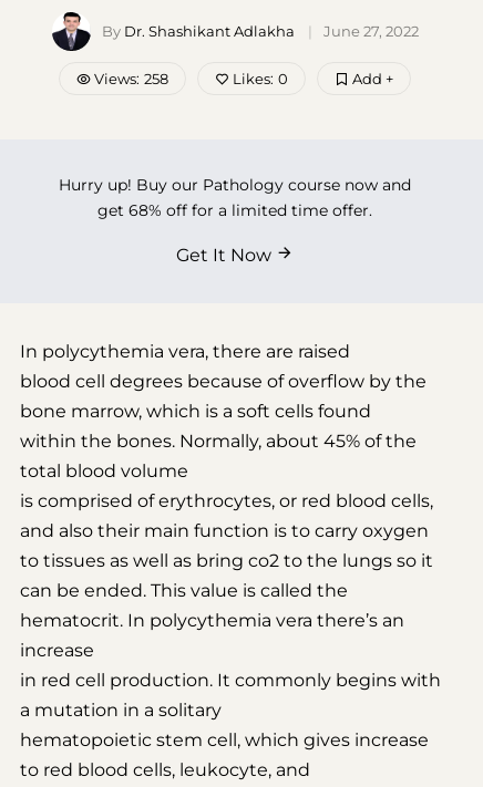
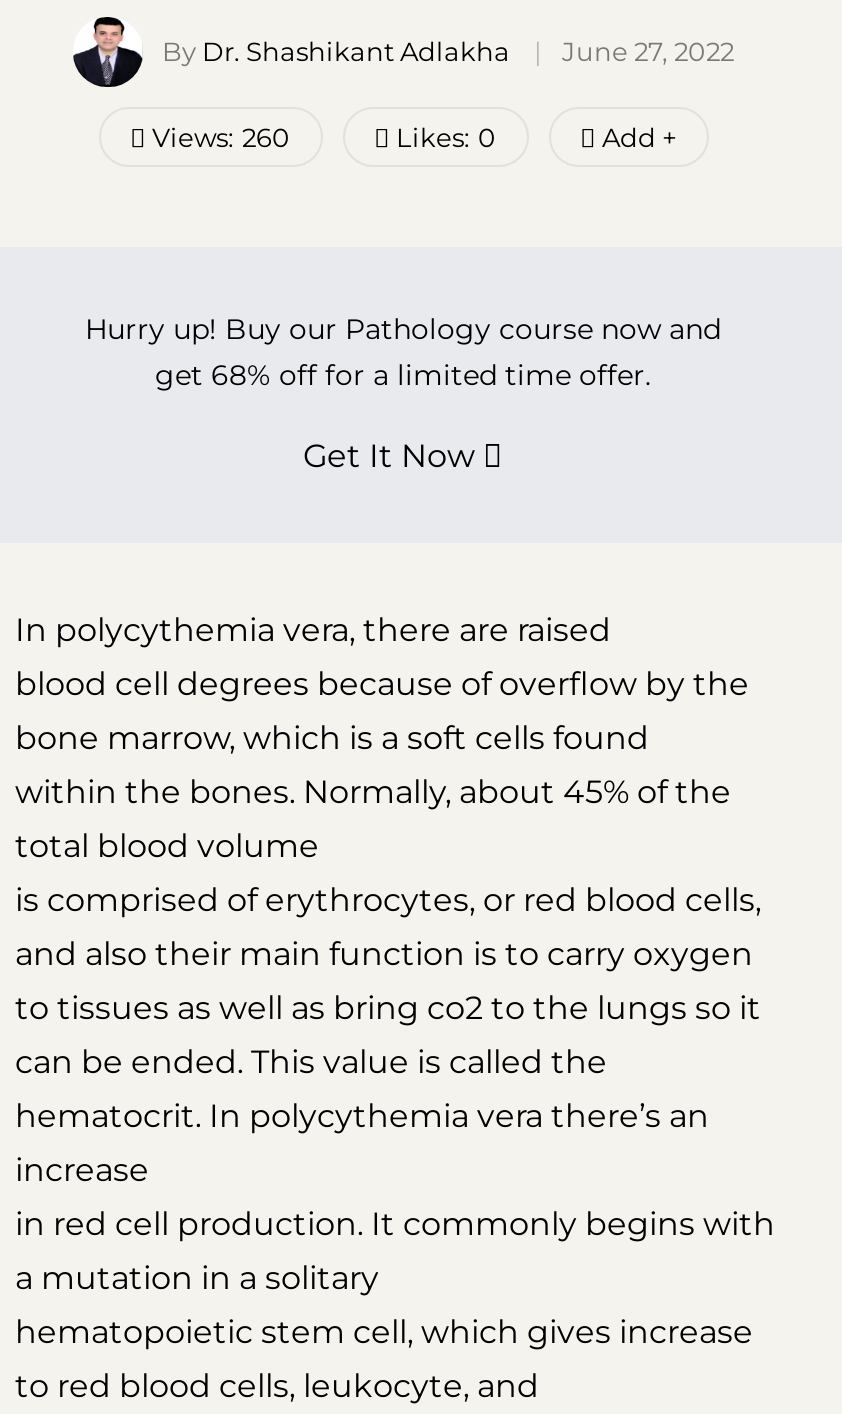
[94,70,168,87] Views: 258 -> [152,121,290,153] Views: 260

